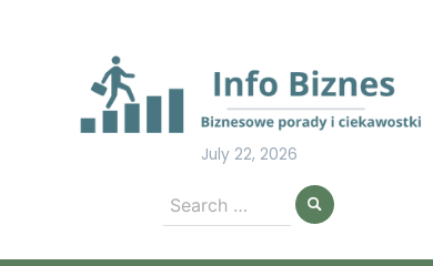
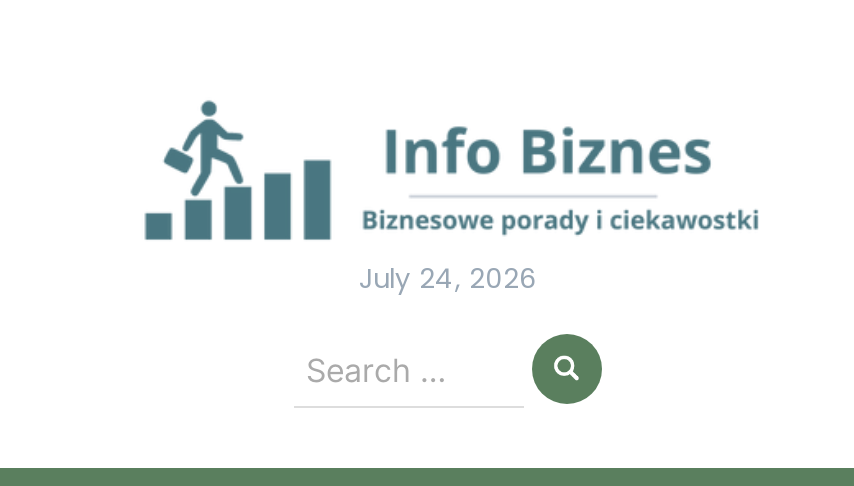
[200,144,297,165] July 22, 2026 -> [359,260,537,298] July 24, 2026

